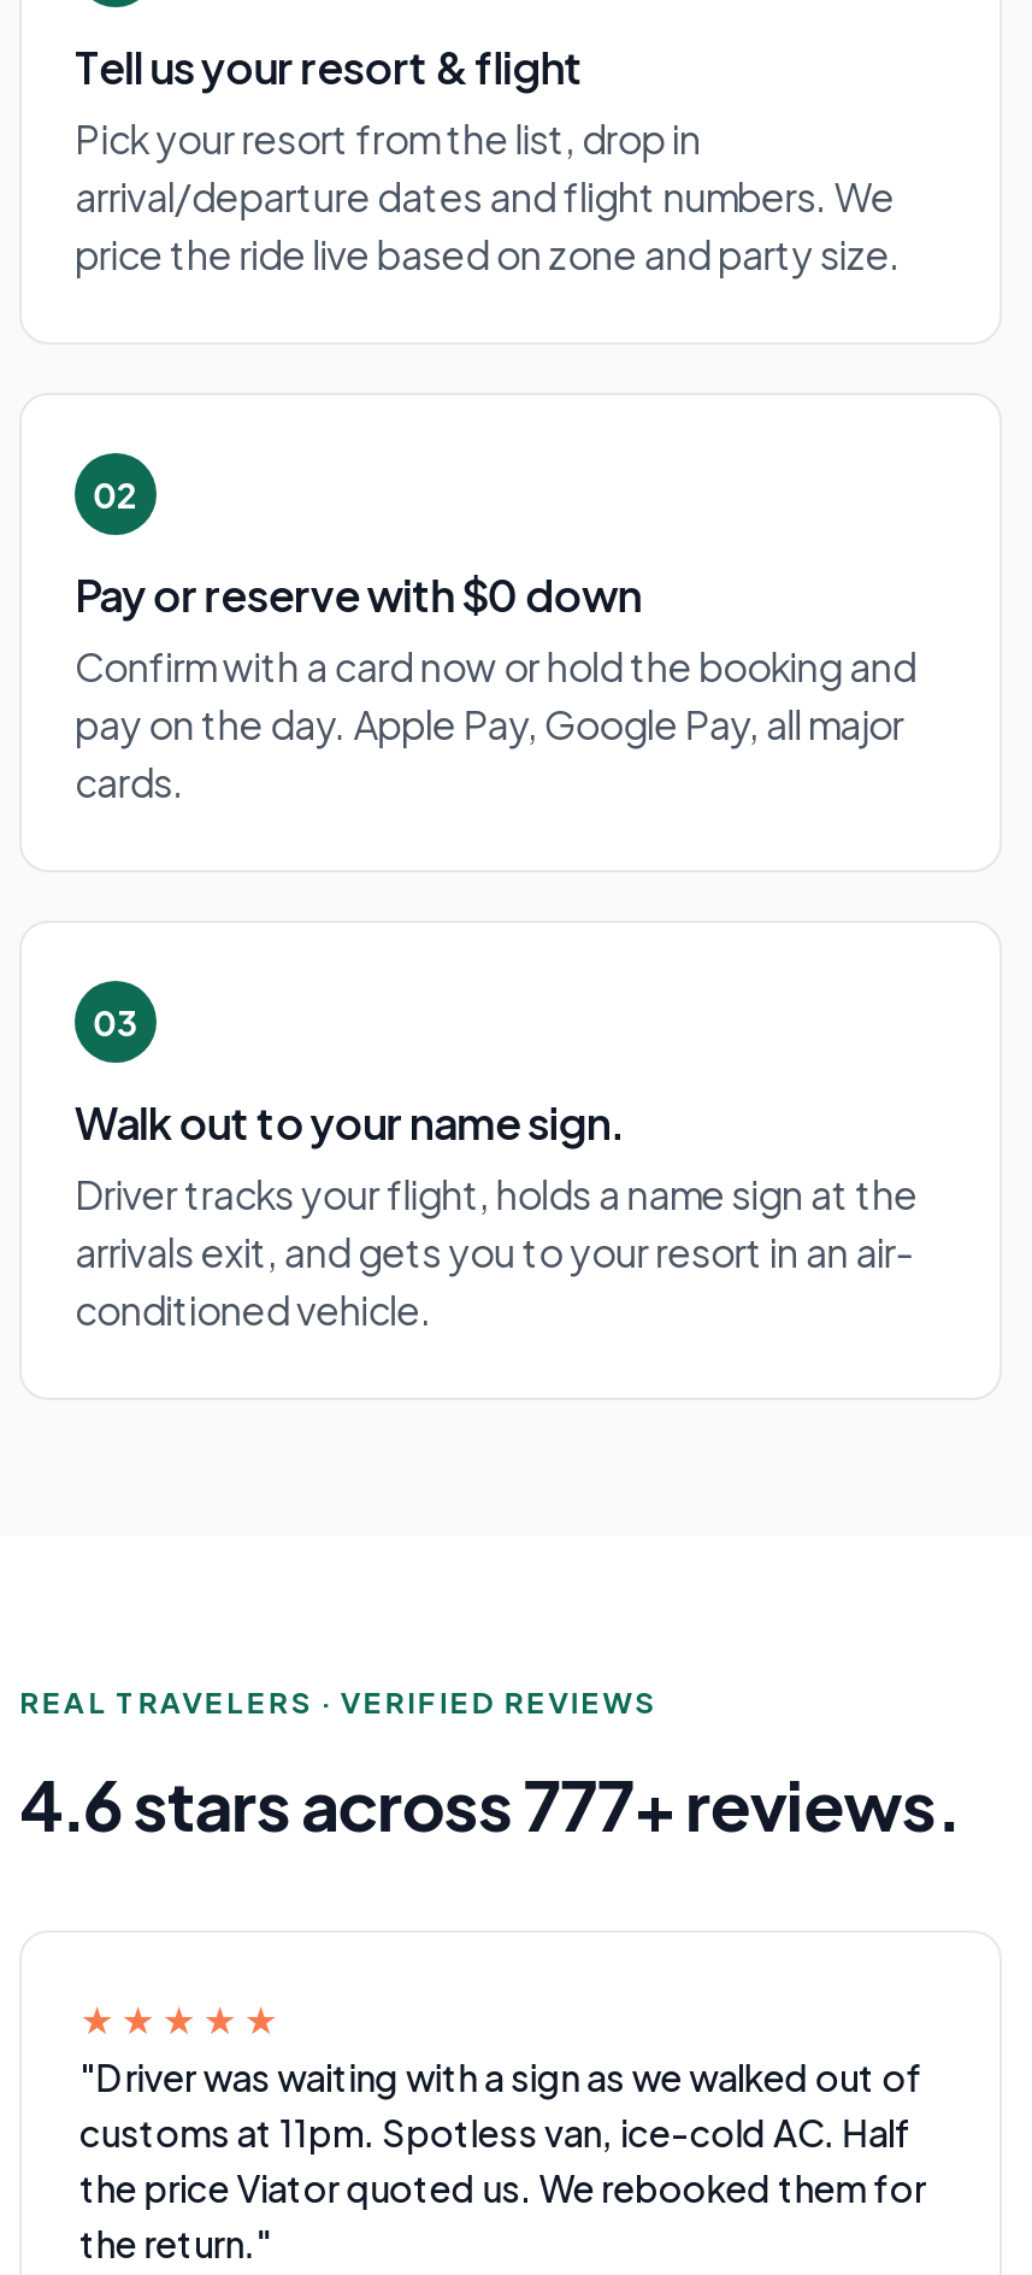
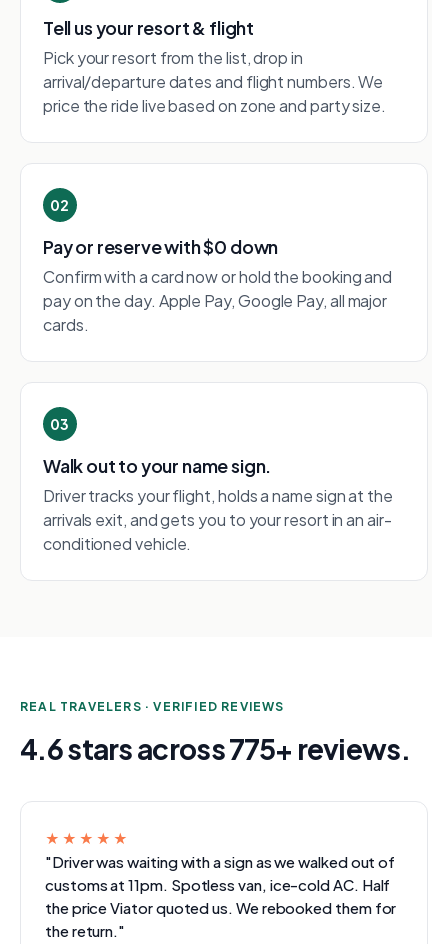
[19,1762,959,1846] 4.6 stars across 777+ reviews. -> [20,731,410,766] 4.6 stars across 775+ reviews.

